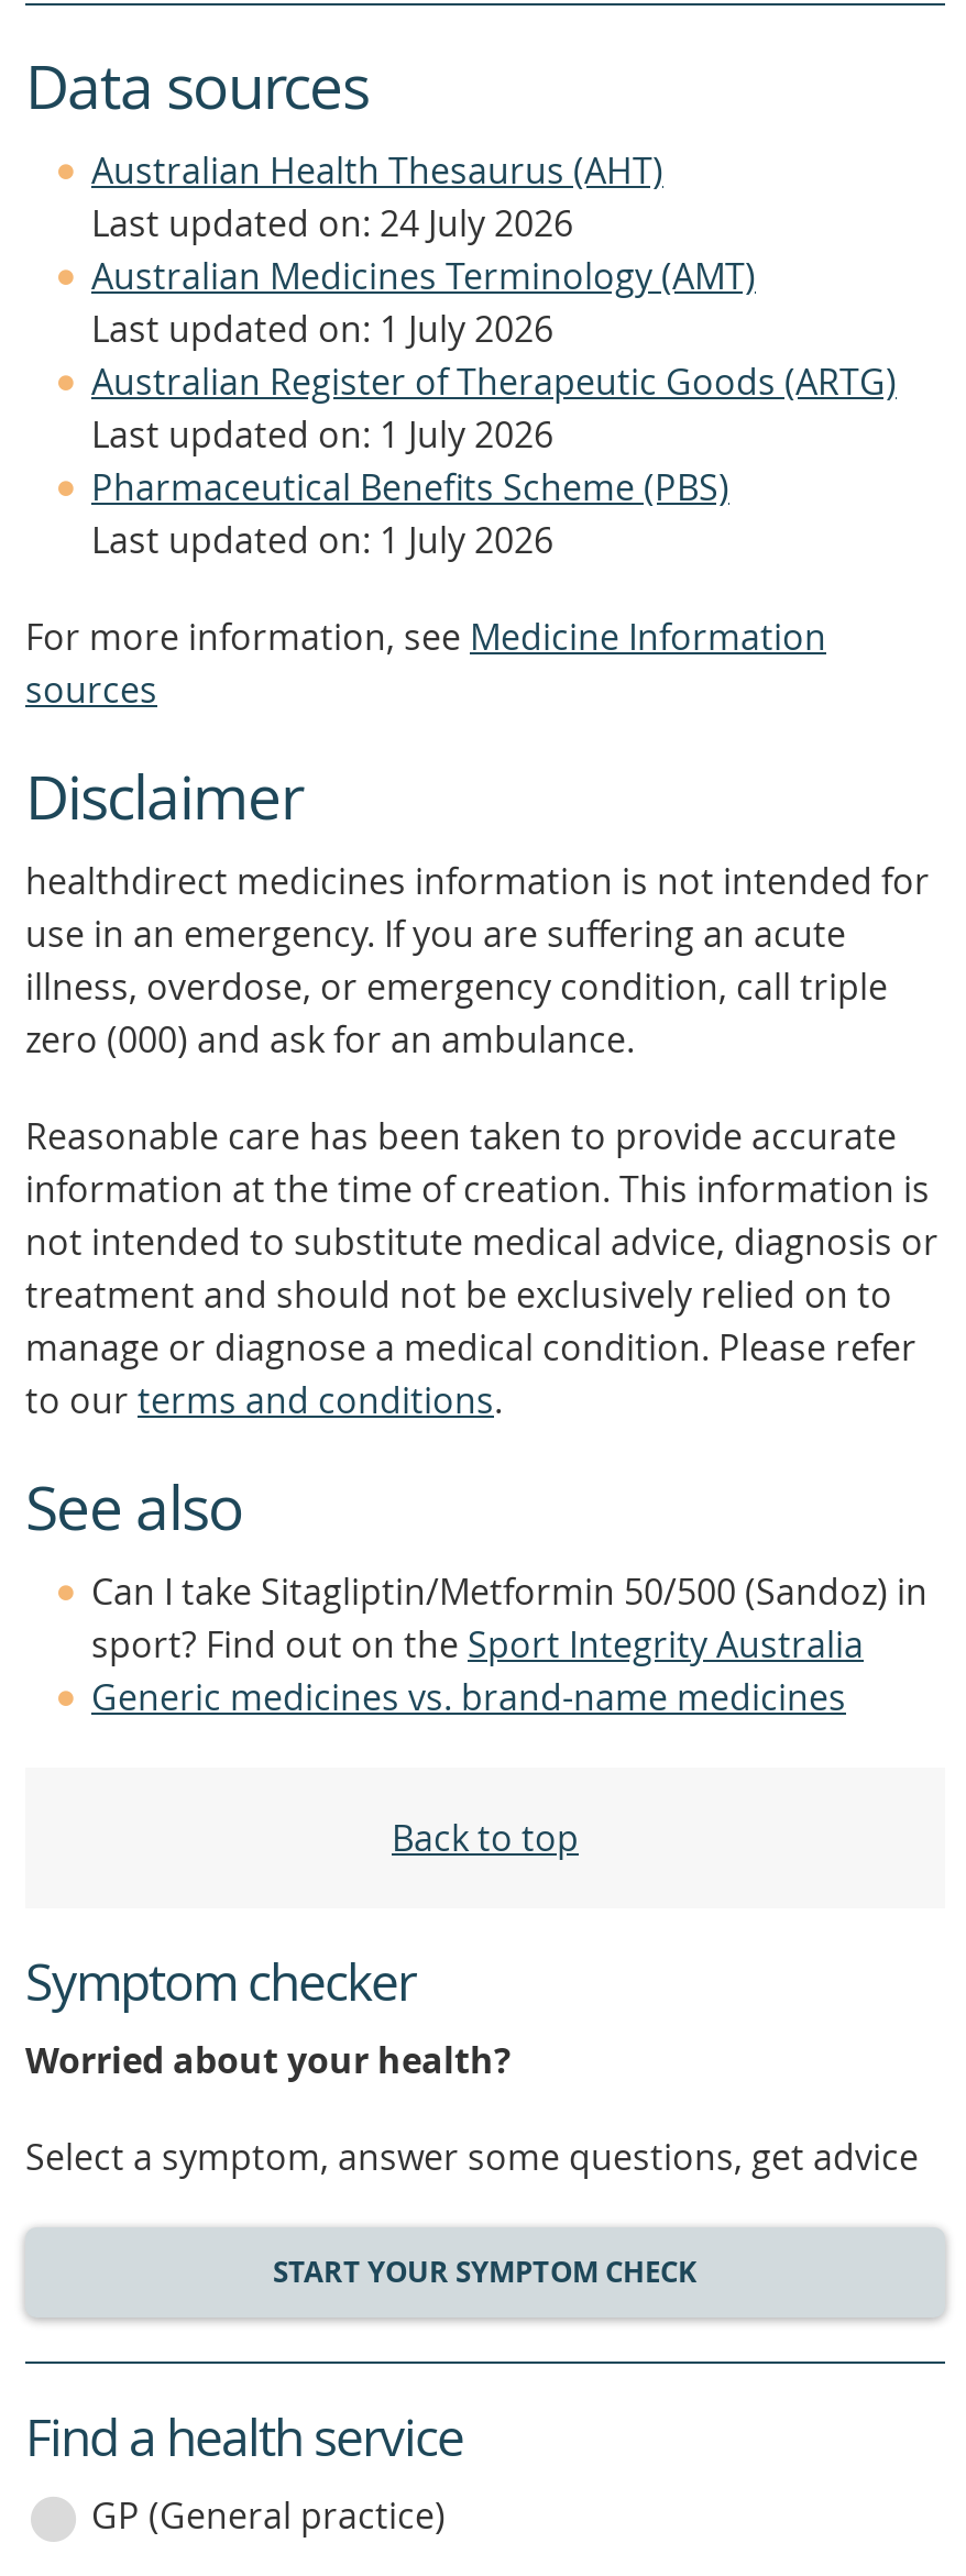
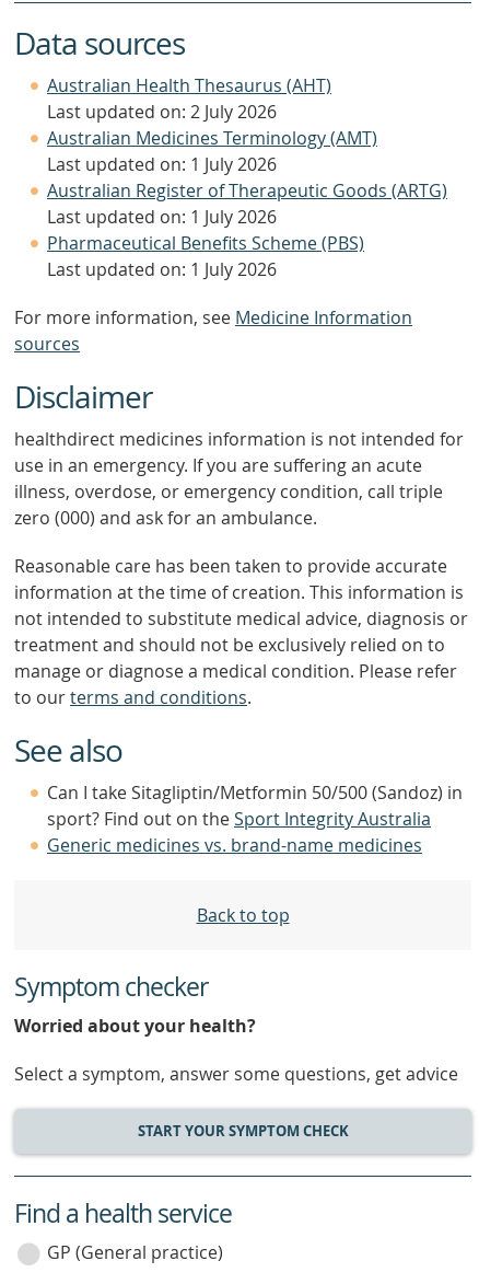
[91,199,573,247] Last updated on: 24 July 2026 -> [47,100,277,124] Last updated on: 2 July 2026

